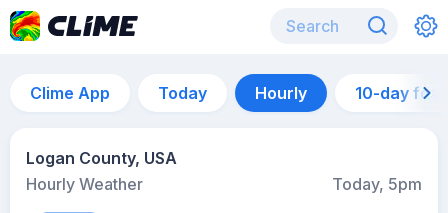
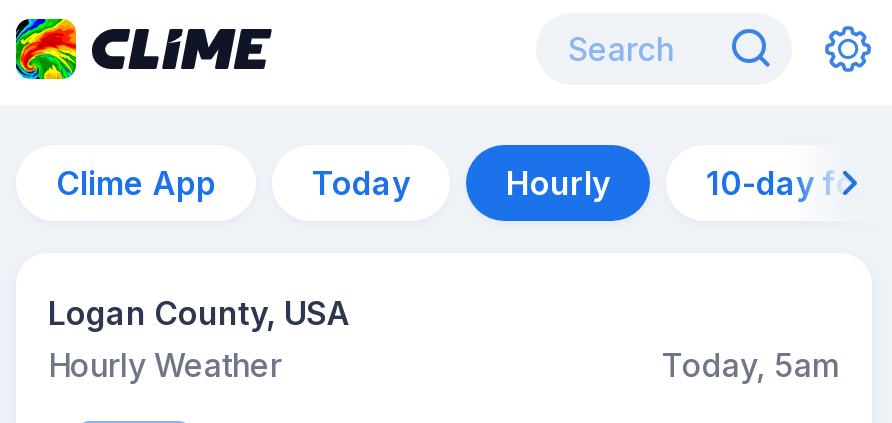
[332,174,422,194] Today, 5pm -> [662,345,840,385] Today, 5am

